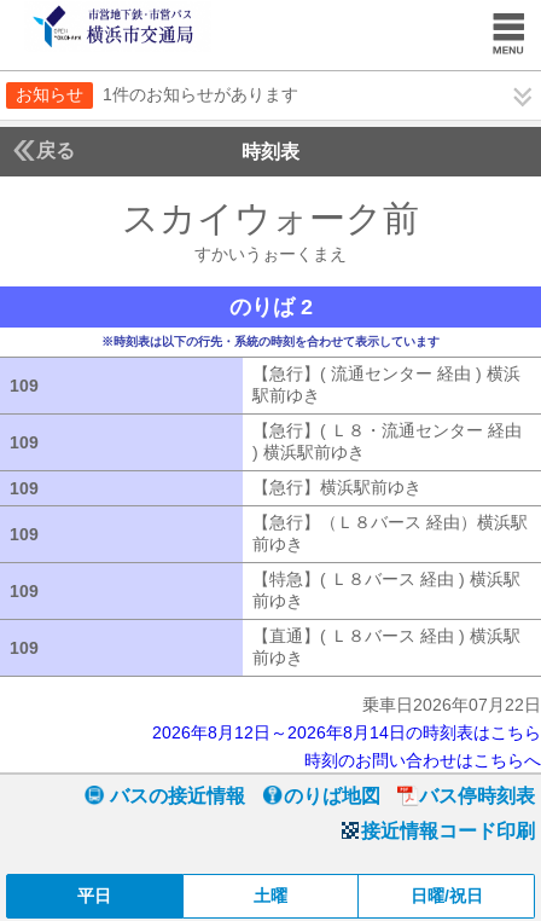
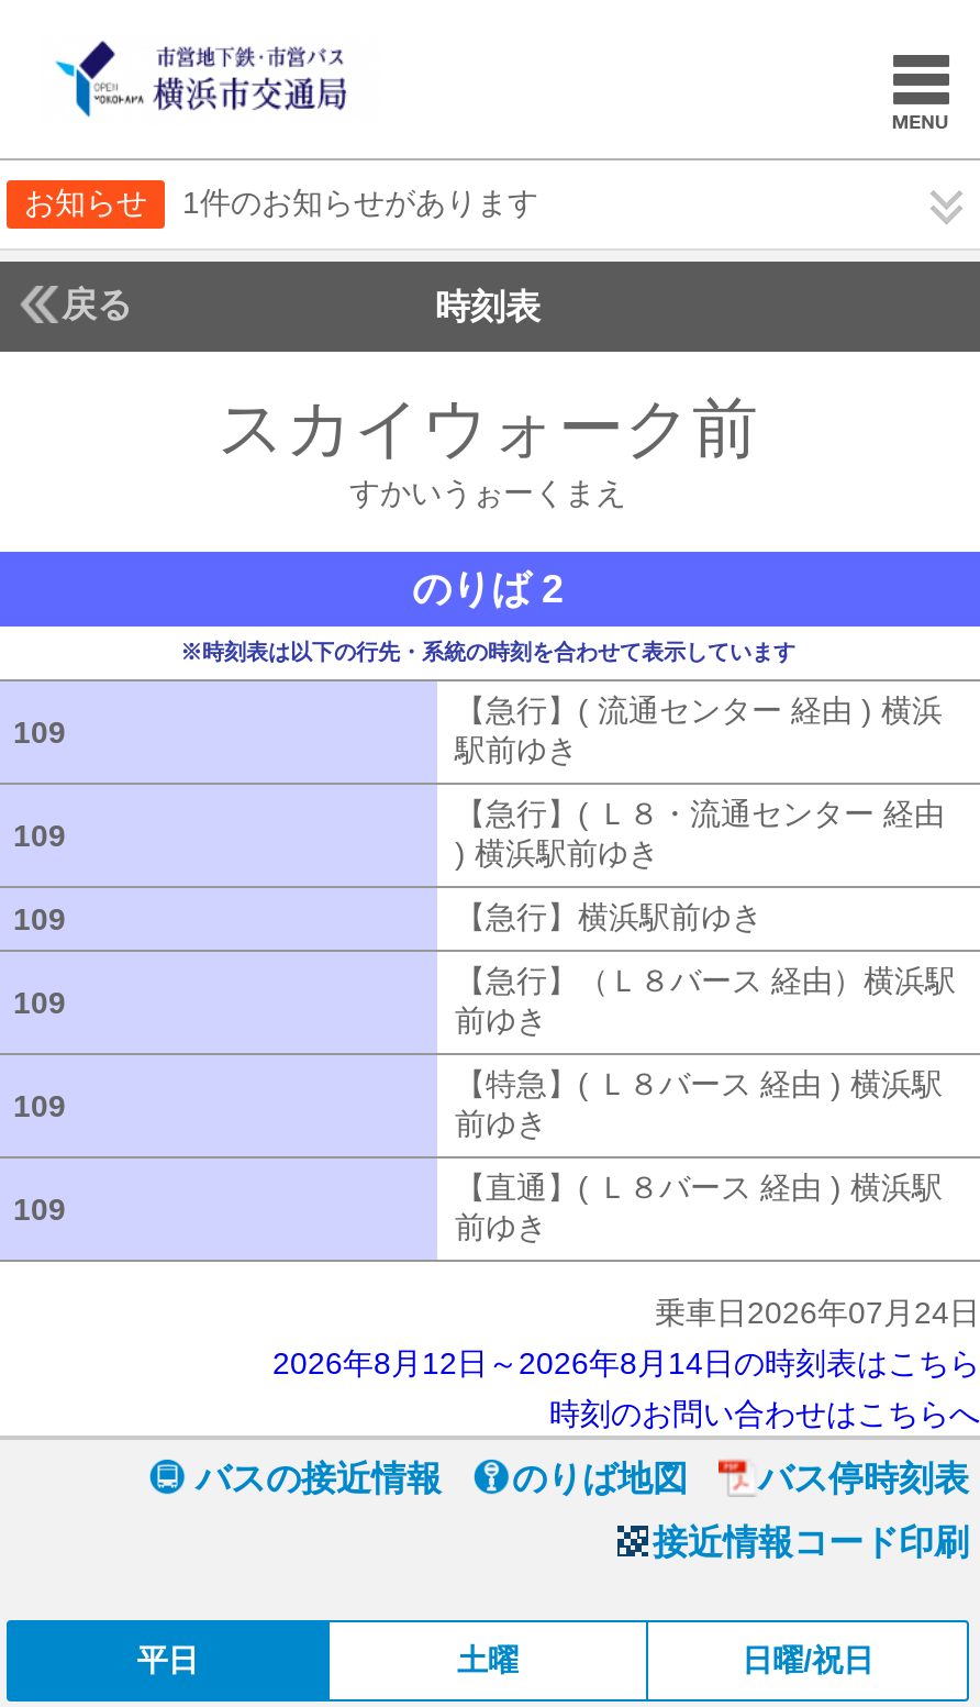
[362,695,541,714] 乗車日2026年07月22日 -> [655,1295,980,1330] 乗車日2026年07月24日

